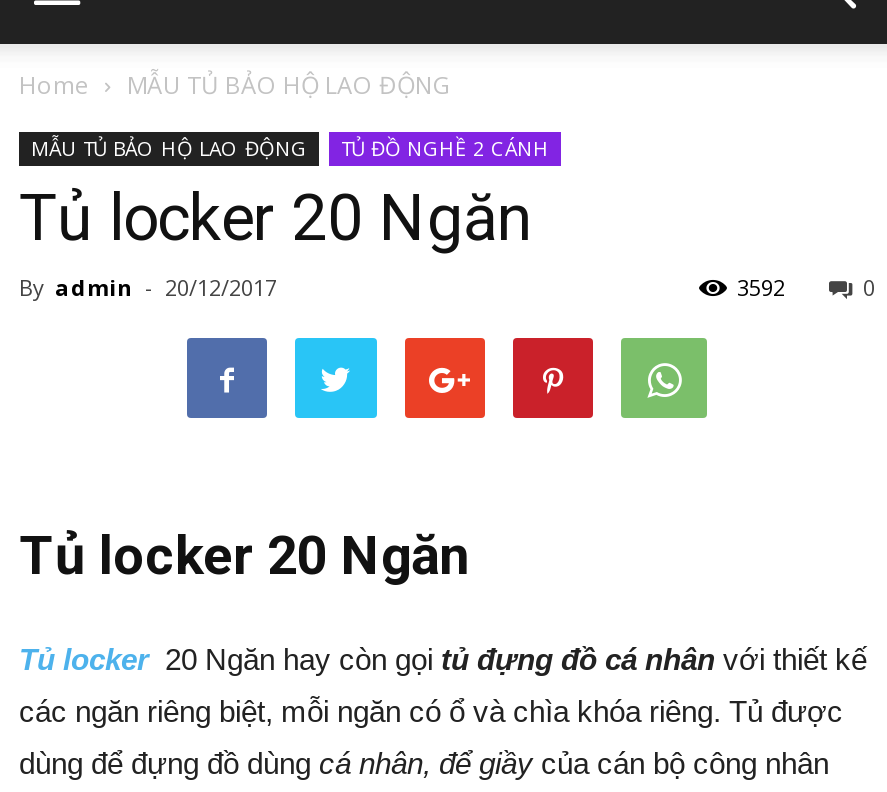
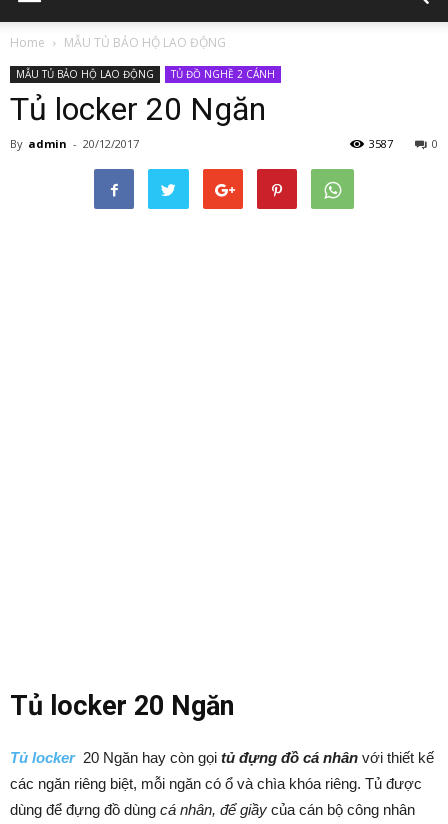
[737,272,785,302] 3592 -> [369,136,393,151] 3587

